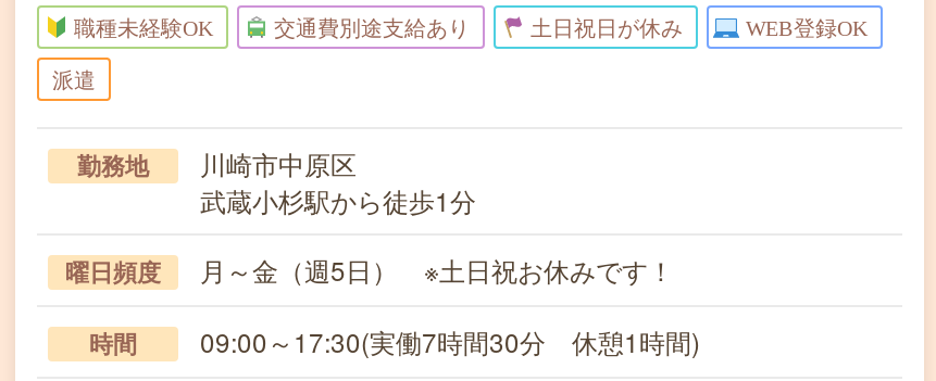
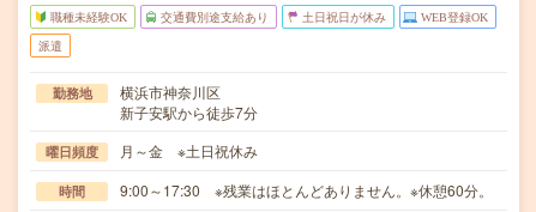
[200,144,476,218] 川崎市中原区 | 武蔵小杉駅から徒歩1分 -> [120,81,258,122] 横浜市神奈川区 | 新子安駅から徒歩7分
[200,251,674,288] 月～金（週5日） ※土日祝お休みです！ -> [120,140,258,160] 月～金 ※土日祝休み
[200,322,700,359] 09:00～17:30(実働7時間30分 休憩1時間) -> [120,180,493,200] 9:00～17:30 ※残業はほとんどありません。※休憩60分。

